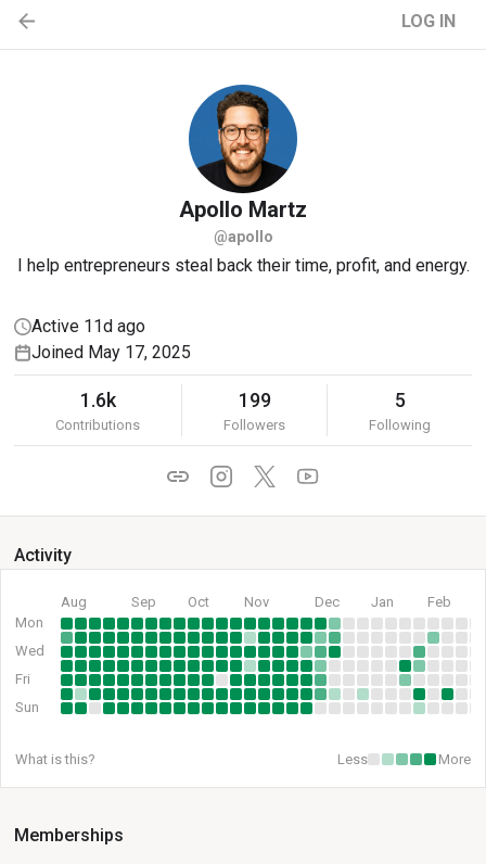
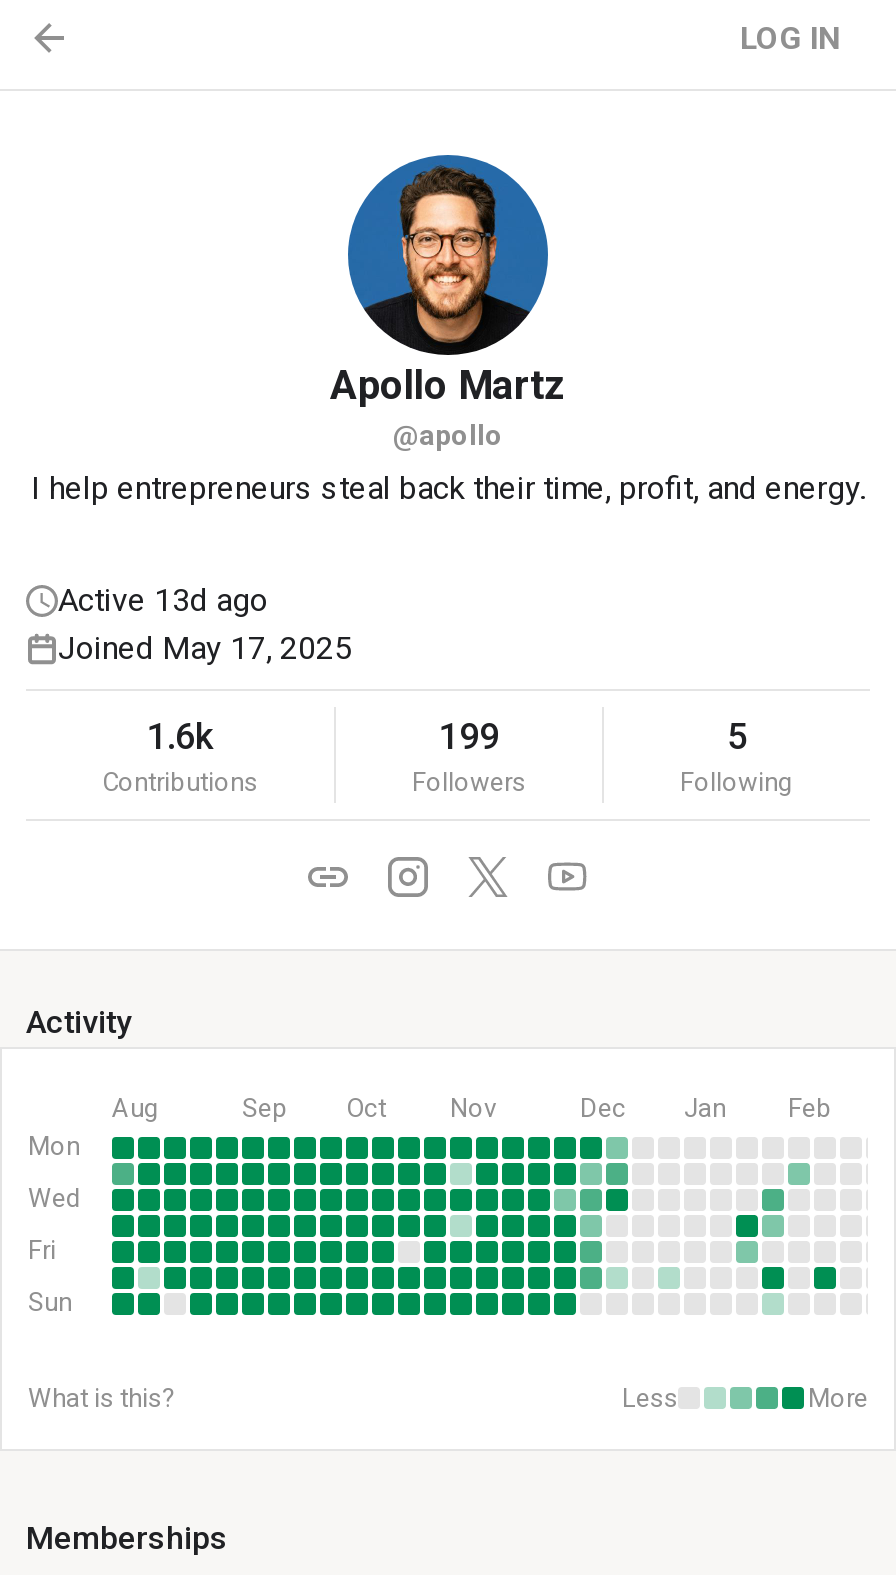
[31,316,145,336] Active 11d ago -> [58,581,268,619] Active 13d ago

